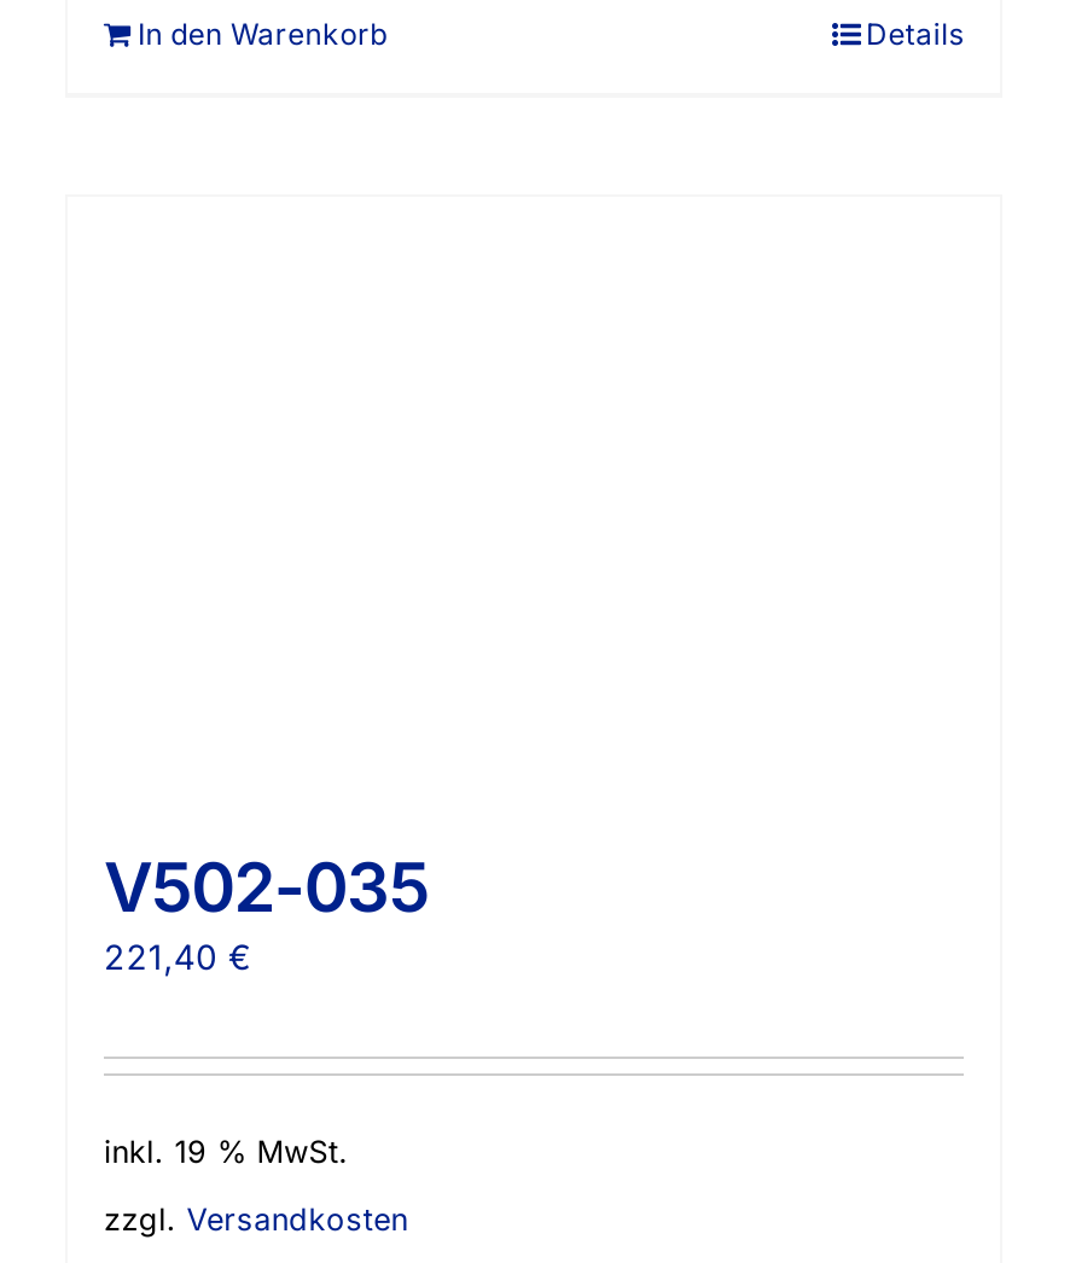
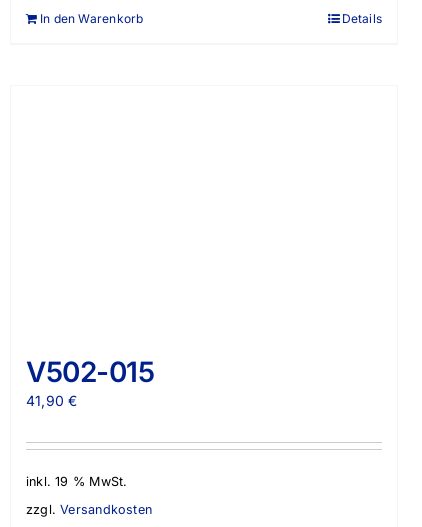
[104,847,429,977] V502-035 | 221,40 € -> [26,355,155,409] V502-015 | 41,90 €

